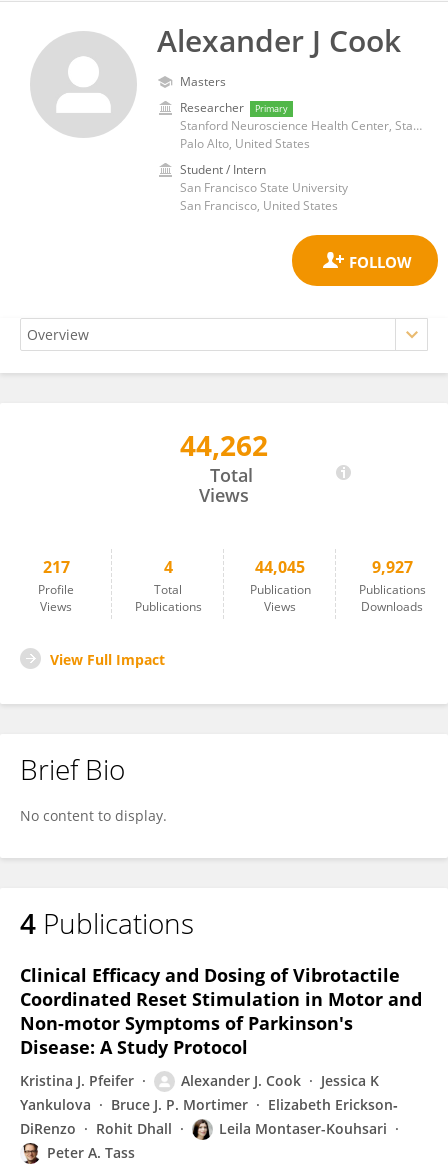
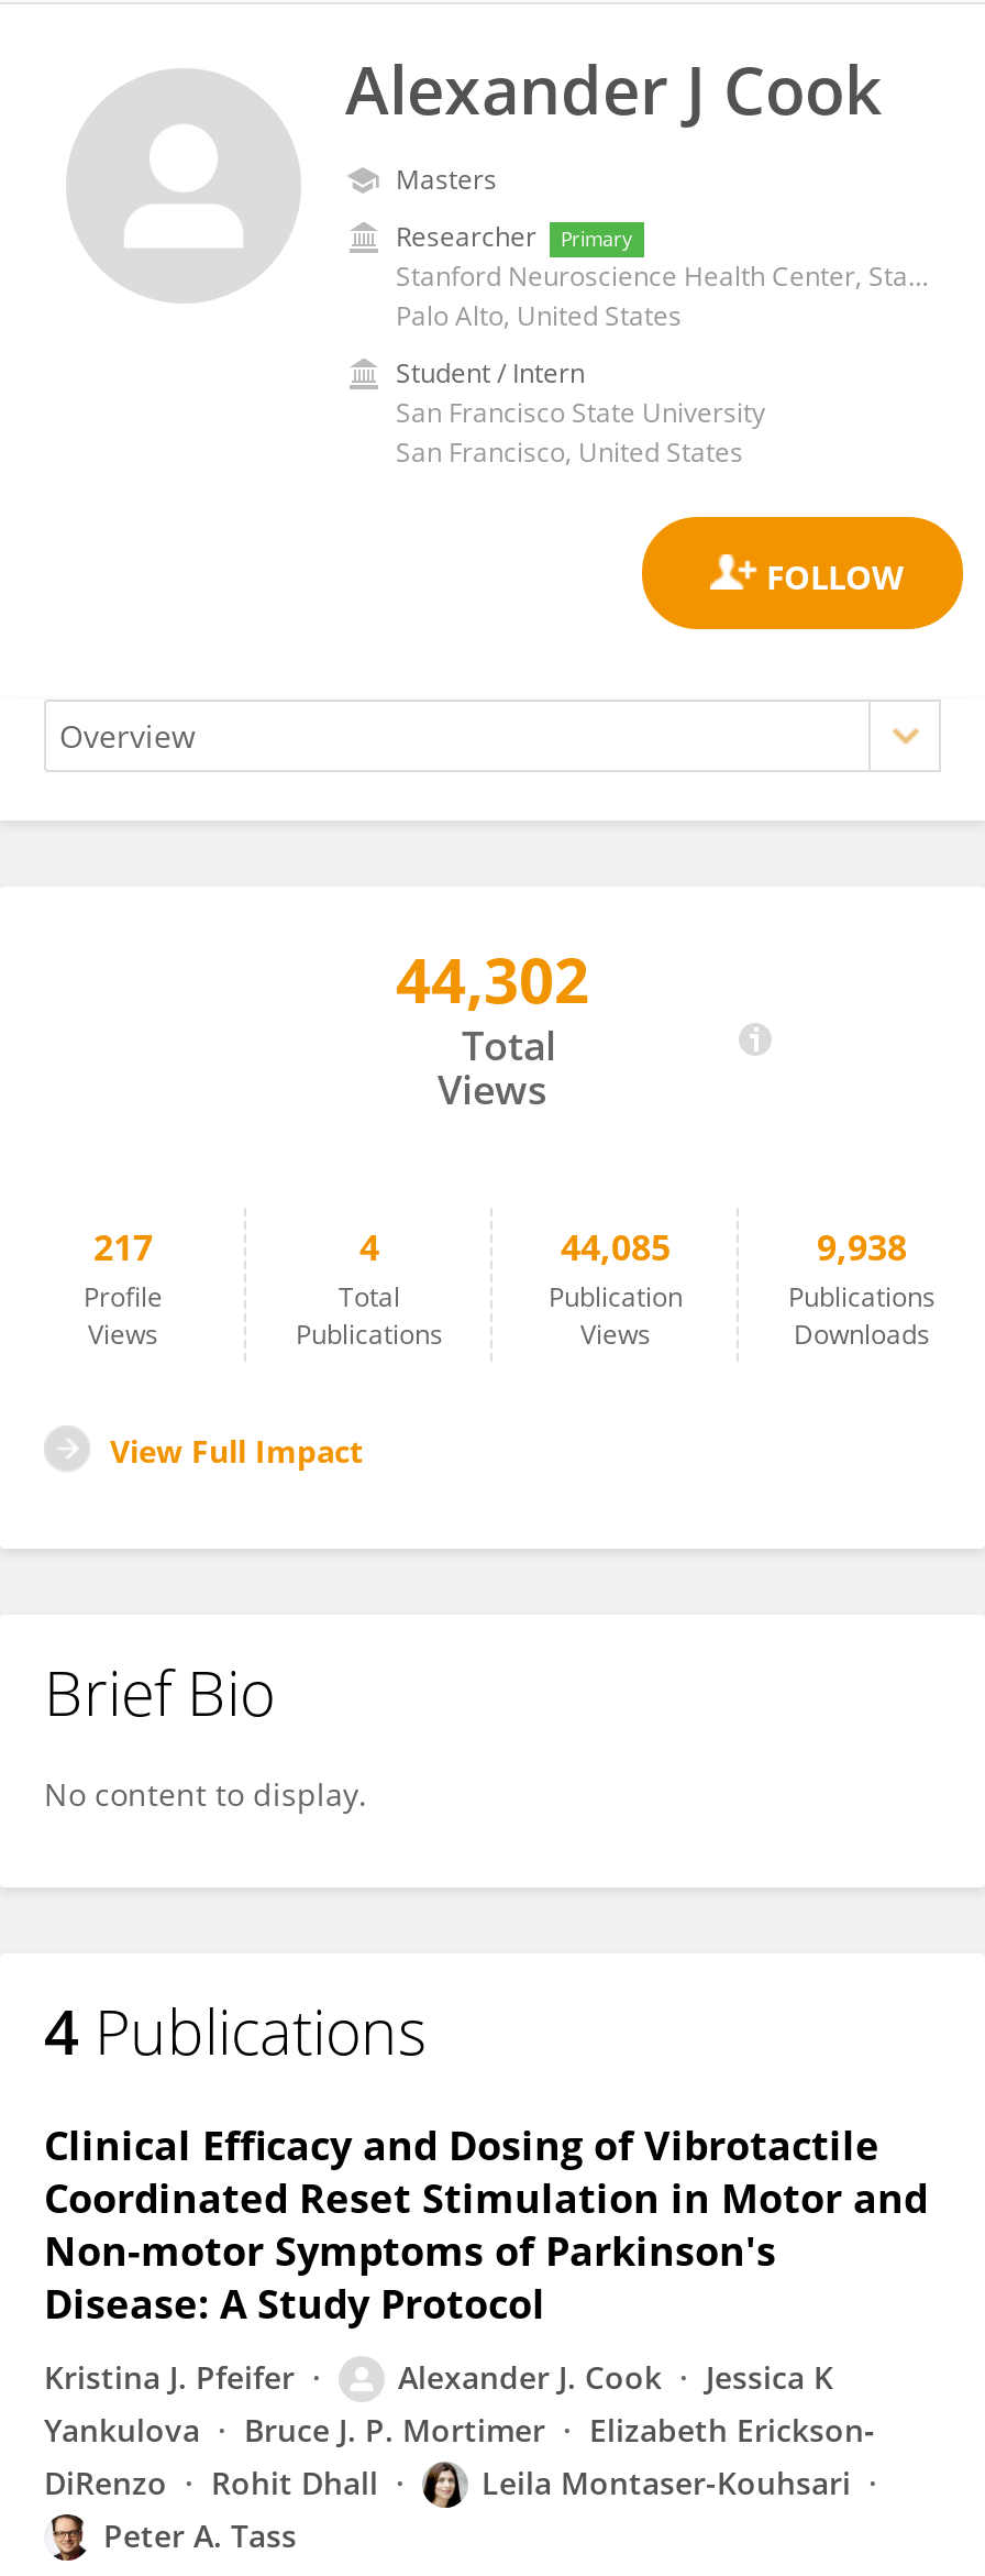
[180,426,268,464] 44,262 -> [396,937,589,1021] 44,302
[255,556,305,578] 44,045 -> [561,1223,671,1272] 44,085
[371,556,412,578] 9,927 -> [817,1223,907,1272] 9,938

